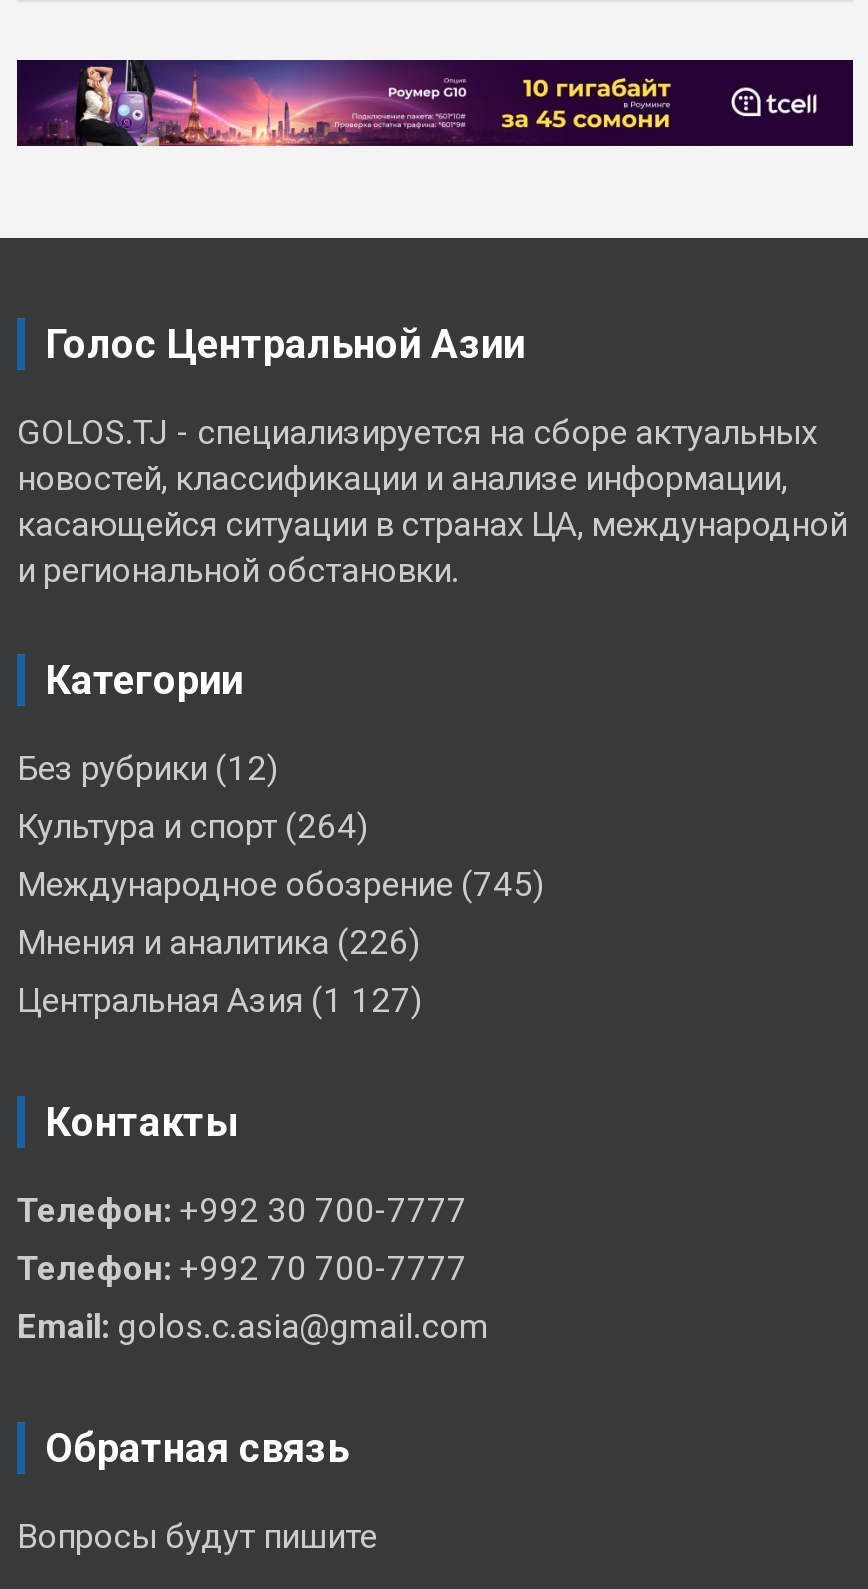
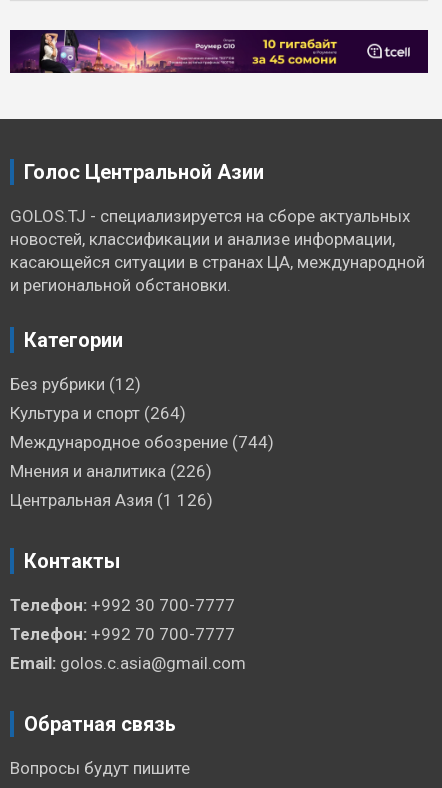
[17,865,545,905] Международное обозрение (745) -> [10,432,274,452] Международное обозрение (744)
[17,981,423,1021] Центральная Азия (1 127) -> [10,490,213,510] Центральная Азия (1 126)

